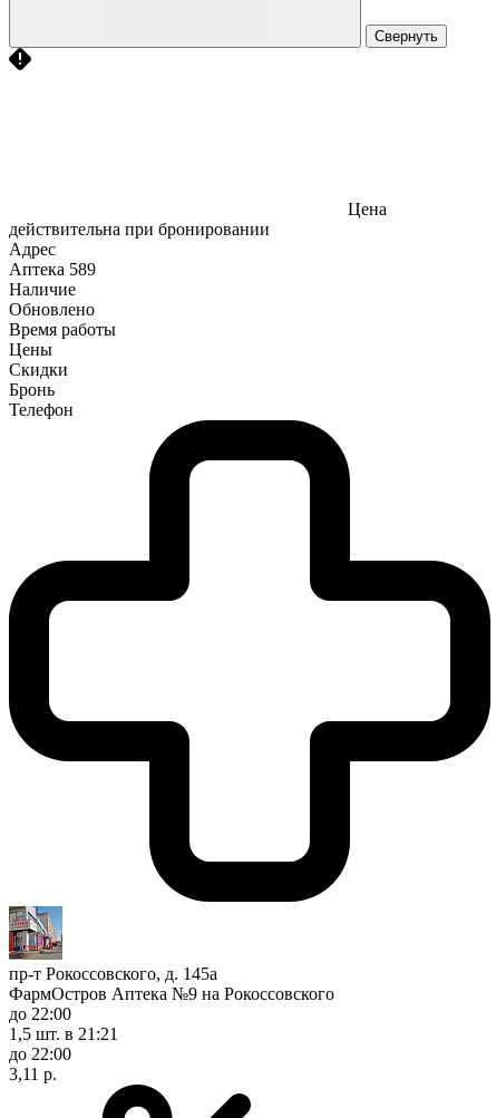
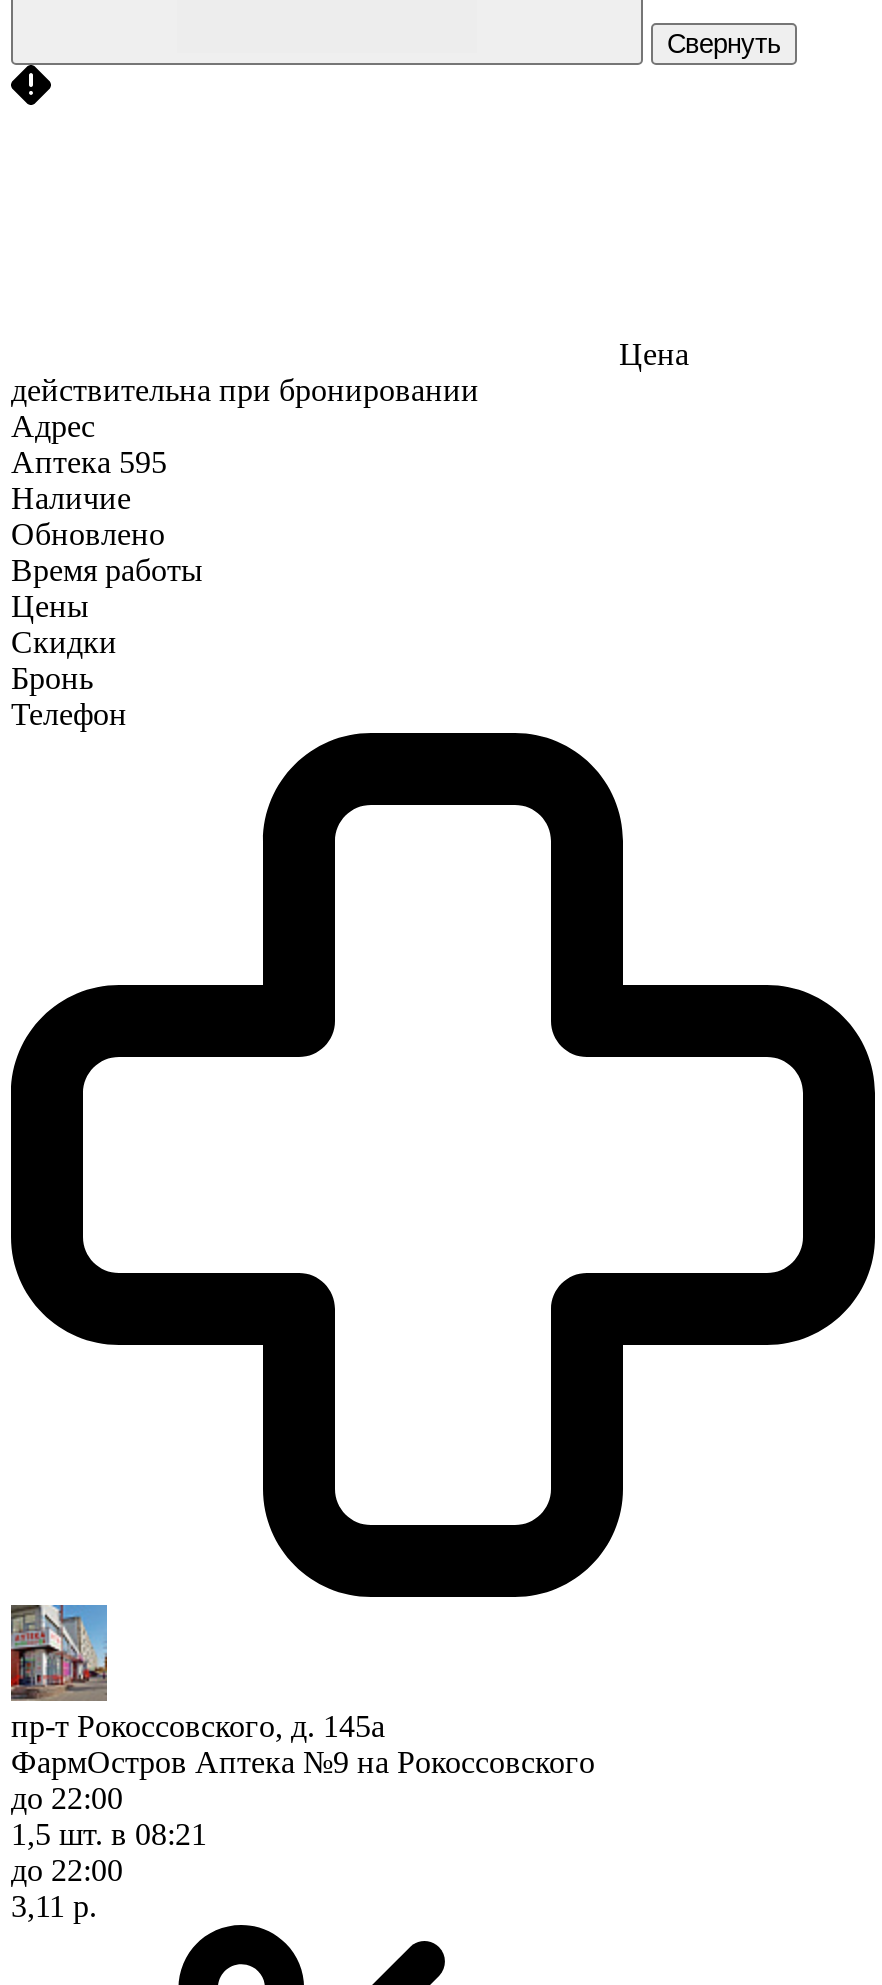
[9,259,96,278] Аптека 589 -> [11,445,167,479] Аптека 595
[9,1024,118,1043] 1,5 шт. в 21:21 -> [11,1817,207,1851] 1,5 шт. в 08:21

